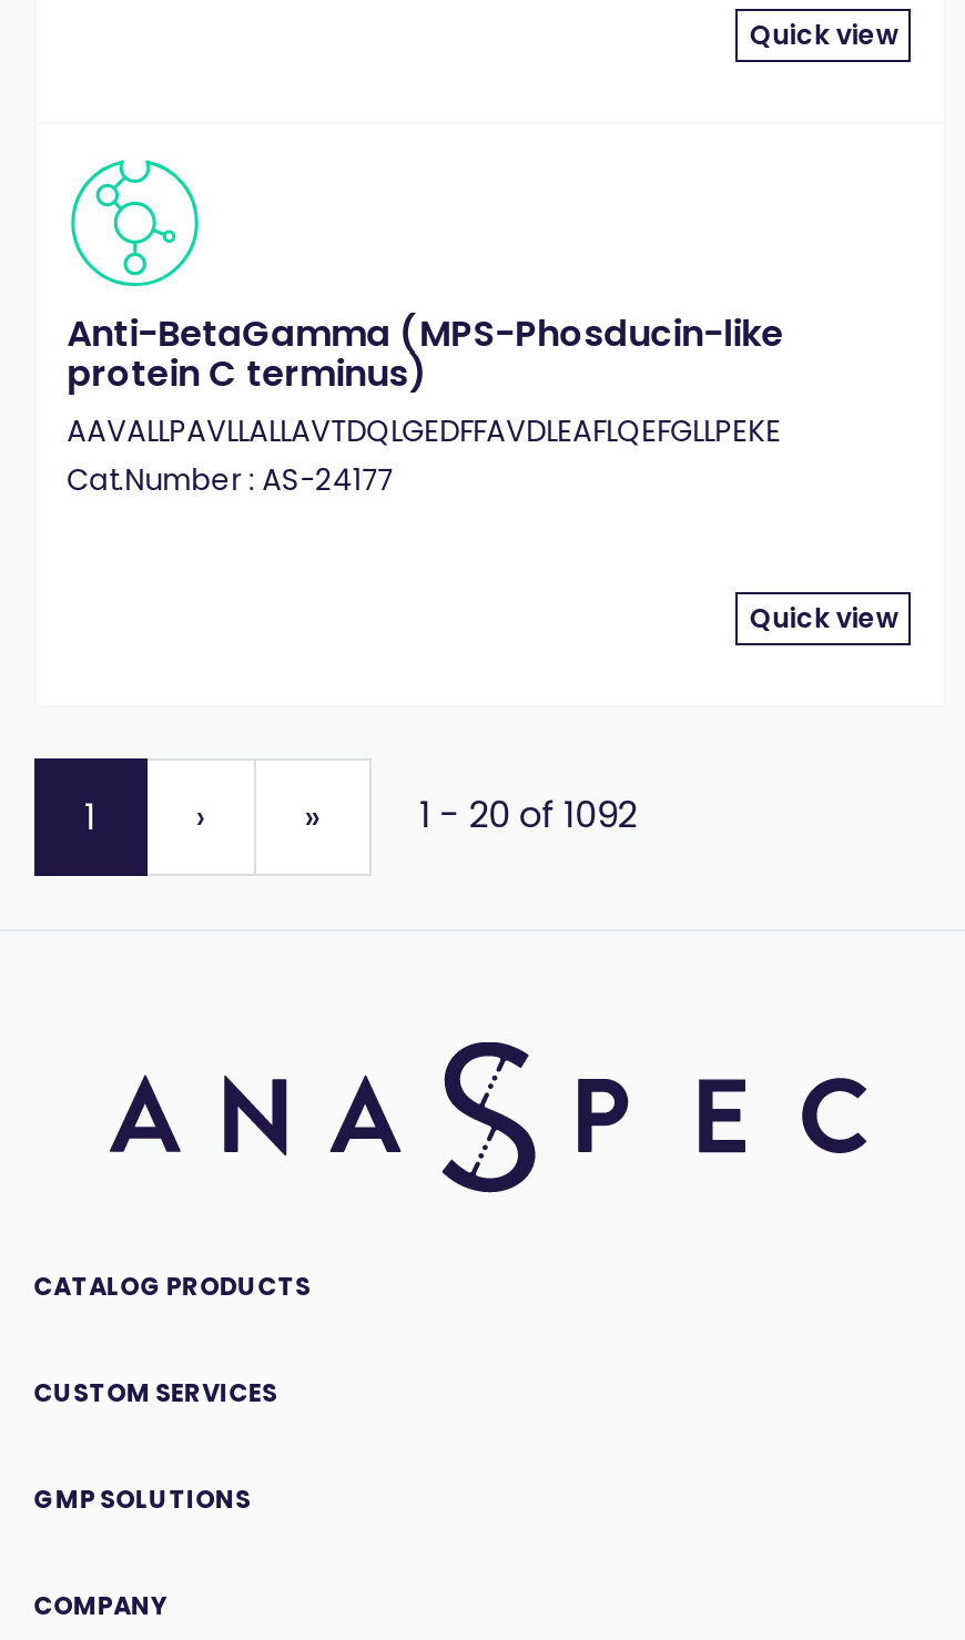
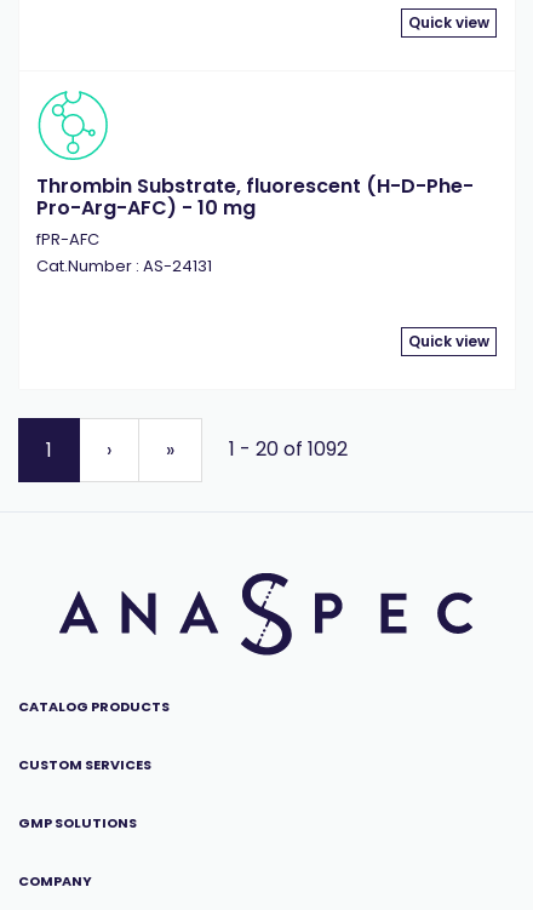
[67,308,784,501] Anti-BetaGamma (MPS-Phosducin-like | protein C terminus) | AAVALLPAVLLALLAVTDQLGEDFFAVDLEAFLQEFGLLPEKE | Cat.Number : AS-24177 -> [36,172,473,277] Thrombin Substrate, fluorescent (H-D-Phe- | Pro-Arg-AFC) - 10 mg | fPR-AFC | Cat.Number : AS-24131

